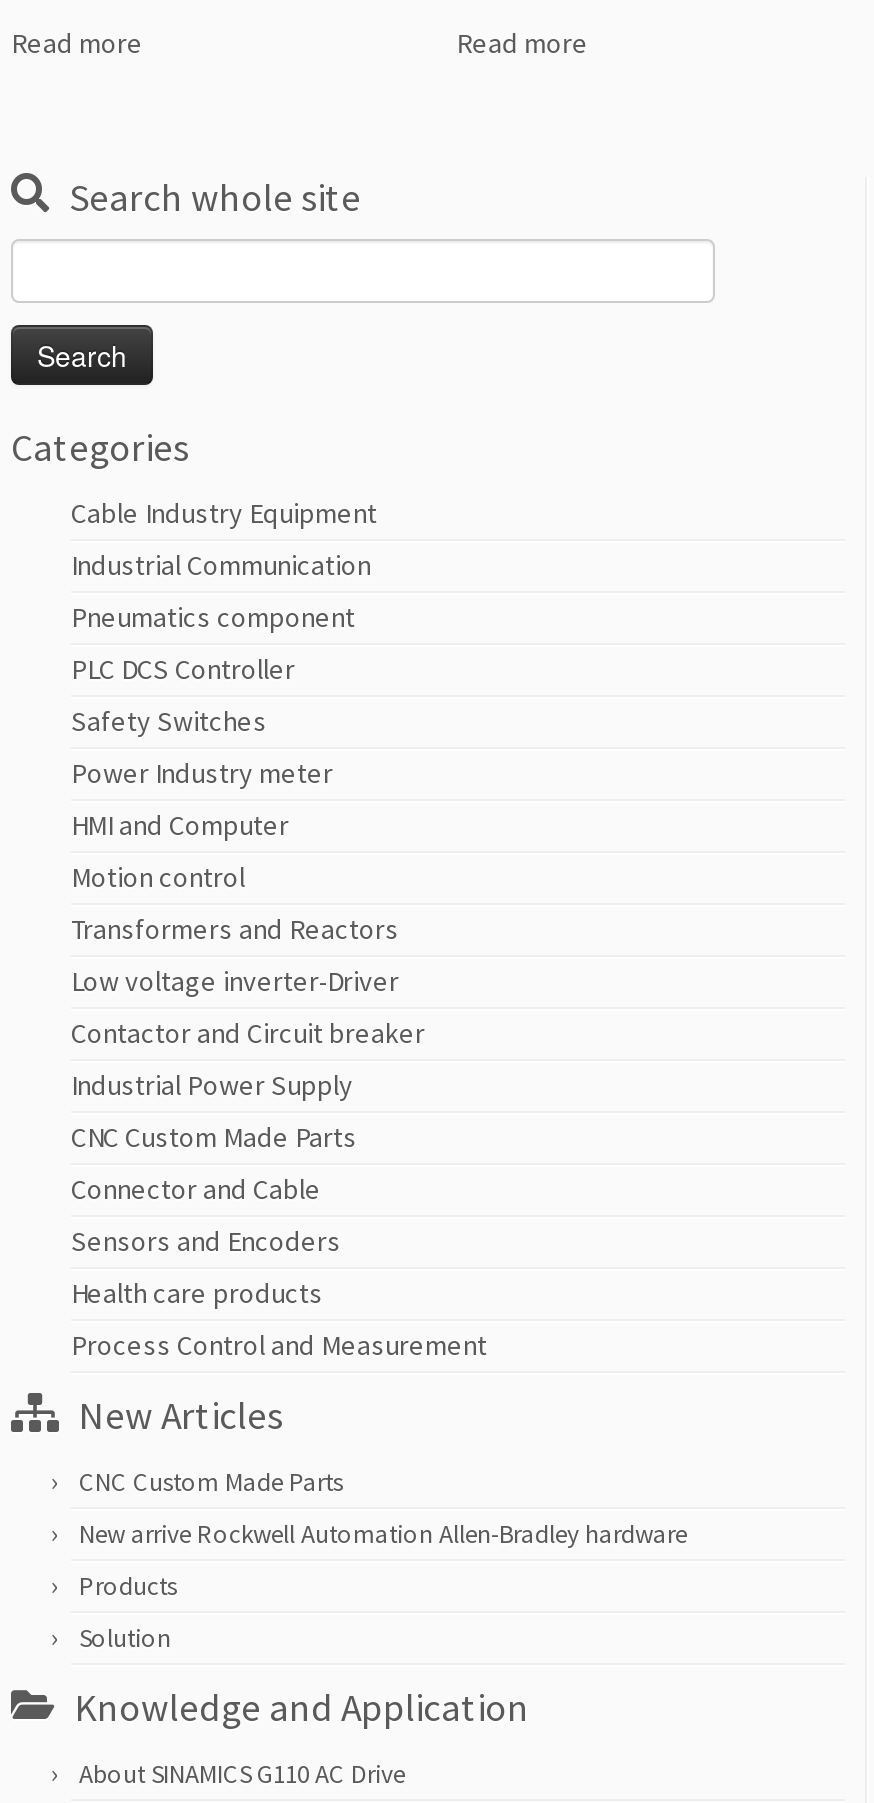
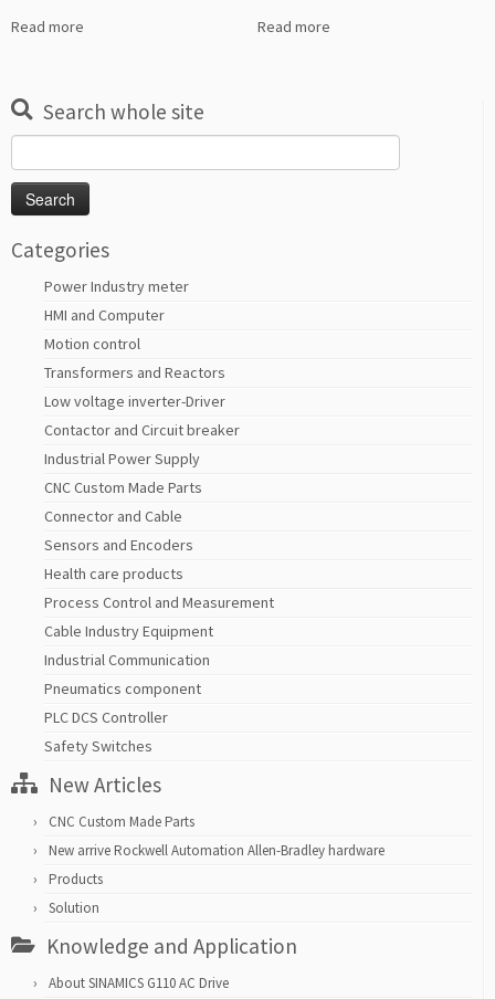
moved [71,496,377,740] -> [44,621,213,756]: Cable Industry Equipment | Industrial Communication | Pneumatics component | PLC DCS Controller | Safety Switches
moved [71,756,487,1364] -> [44,277,274,613]: Power Industry meter | HMI and Computer | Motion control | ... | Health care products | Process Control and Measurement

